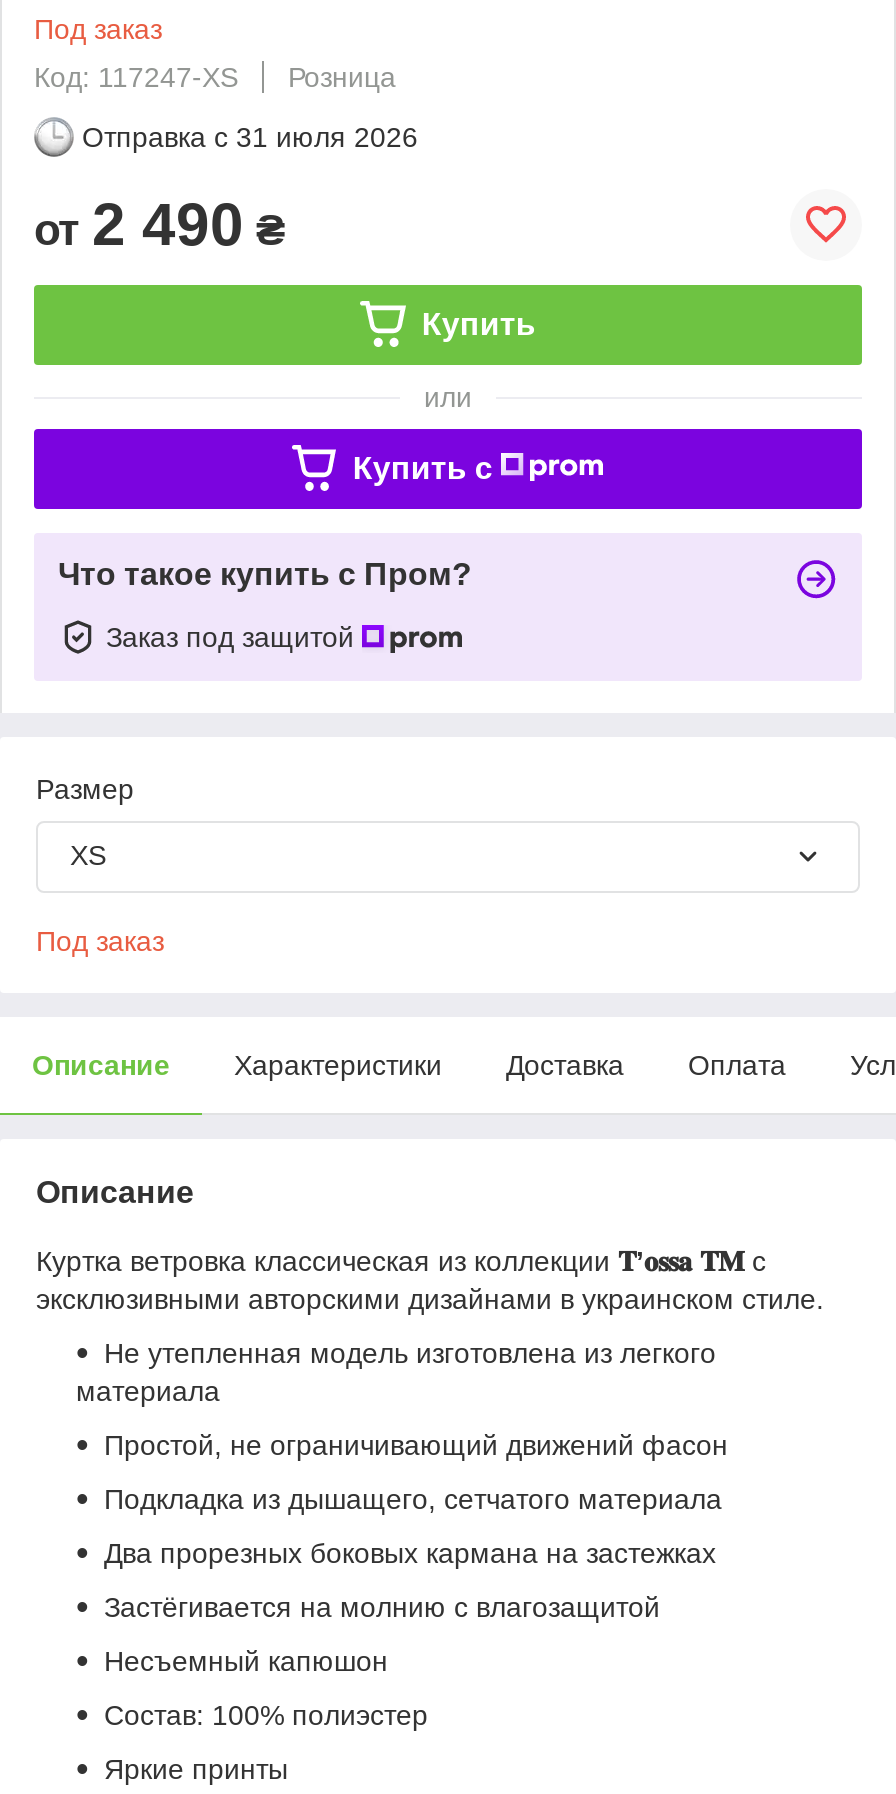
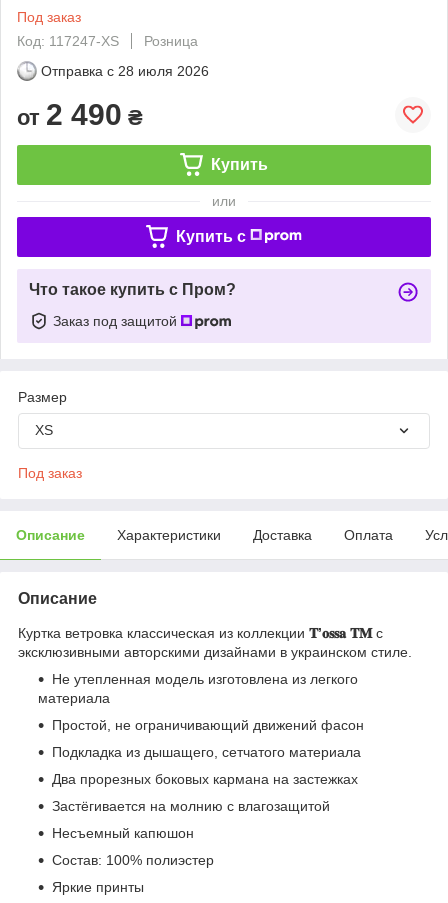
[82,121,418,153] Отправка с 31 июля 2026 -> [41,63,209,79] Отправка с 28 июля 2026

